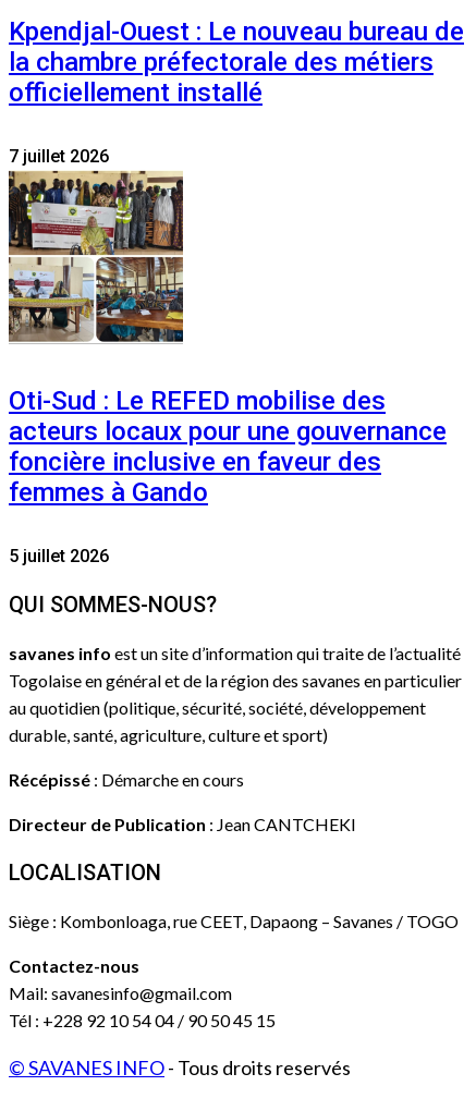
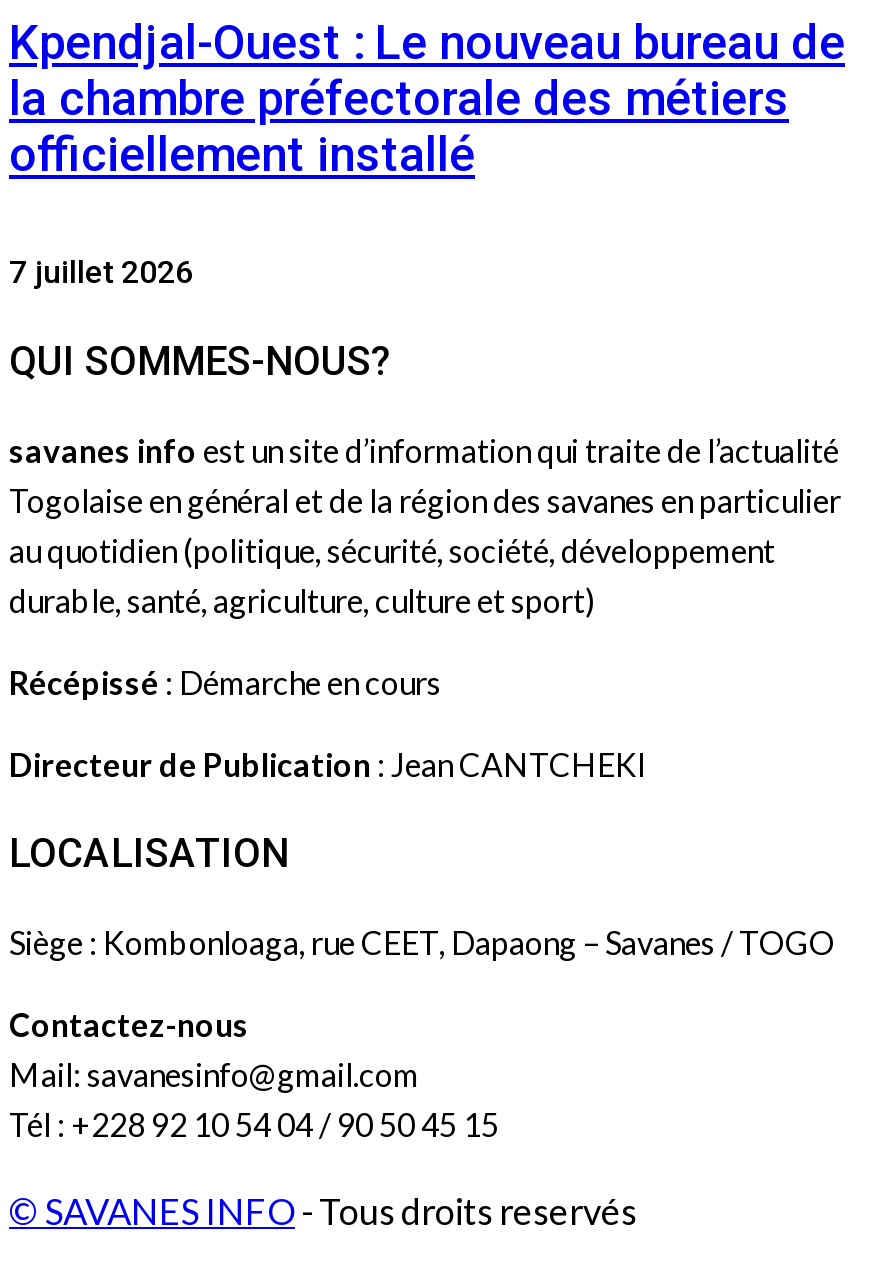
[8,170,447,567] [image] | Oti-Sud : Le REFED mobilise des | acteurs locaux pour une gouvernance | foncière inclusive en faveur des | femmes à Gando | 5 juillet 2026 -> none

